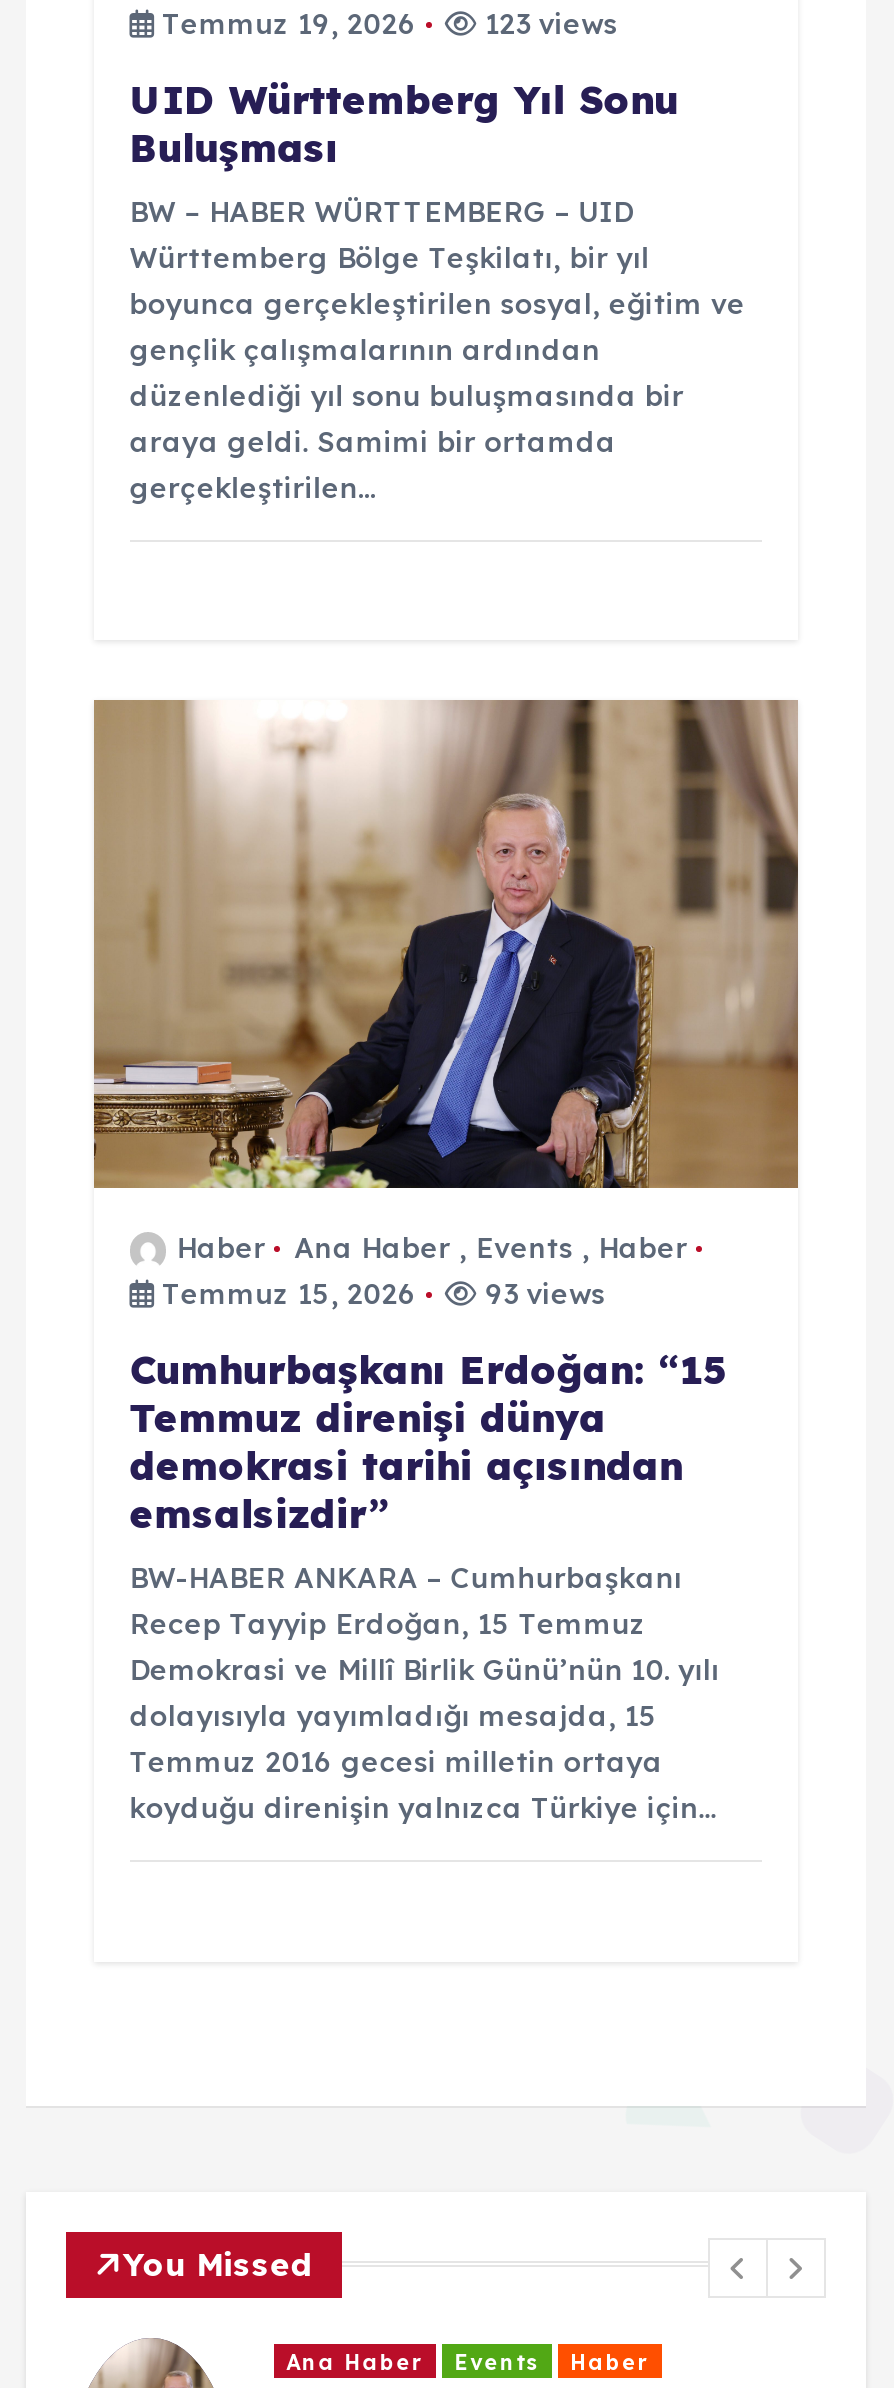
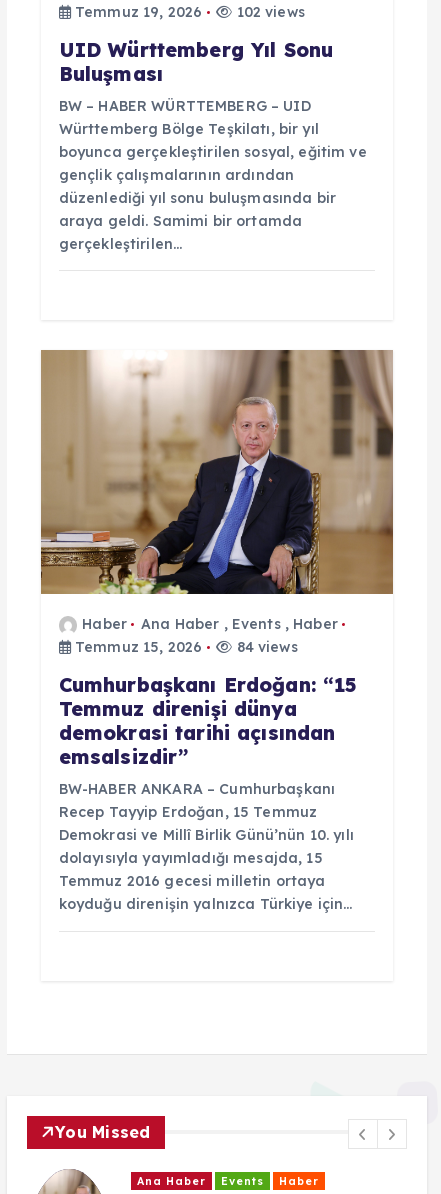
[154,6,618,42] Temmuz 19, 2026 123 views -> [71,3,305,21] Temmuz 19, 2026 102 views
[154,1277,606,1313] Temmuz 15, 2026 93 views -> [71,638,298,656] Temmuz 15, 2026 84 views

